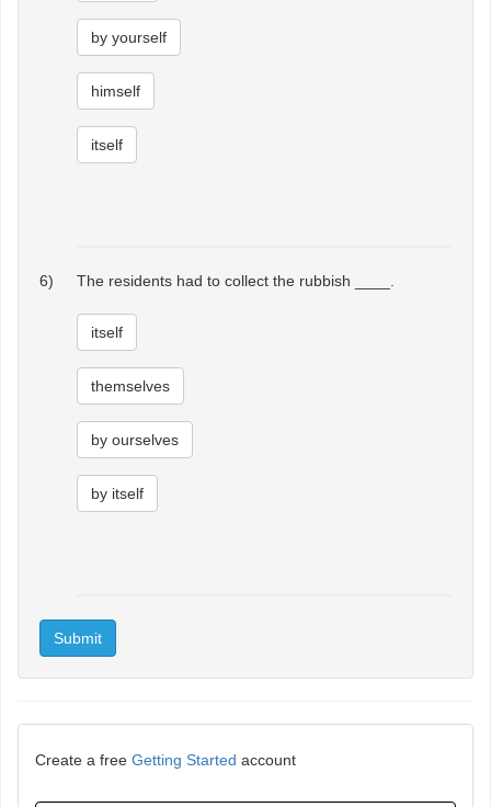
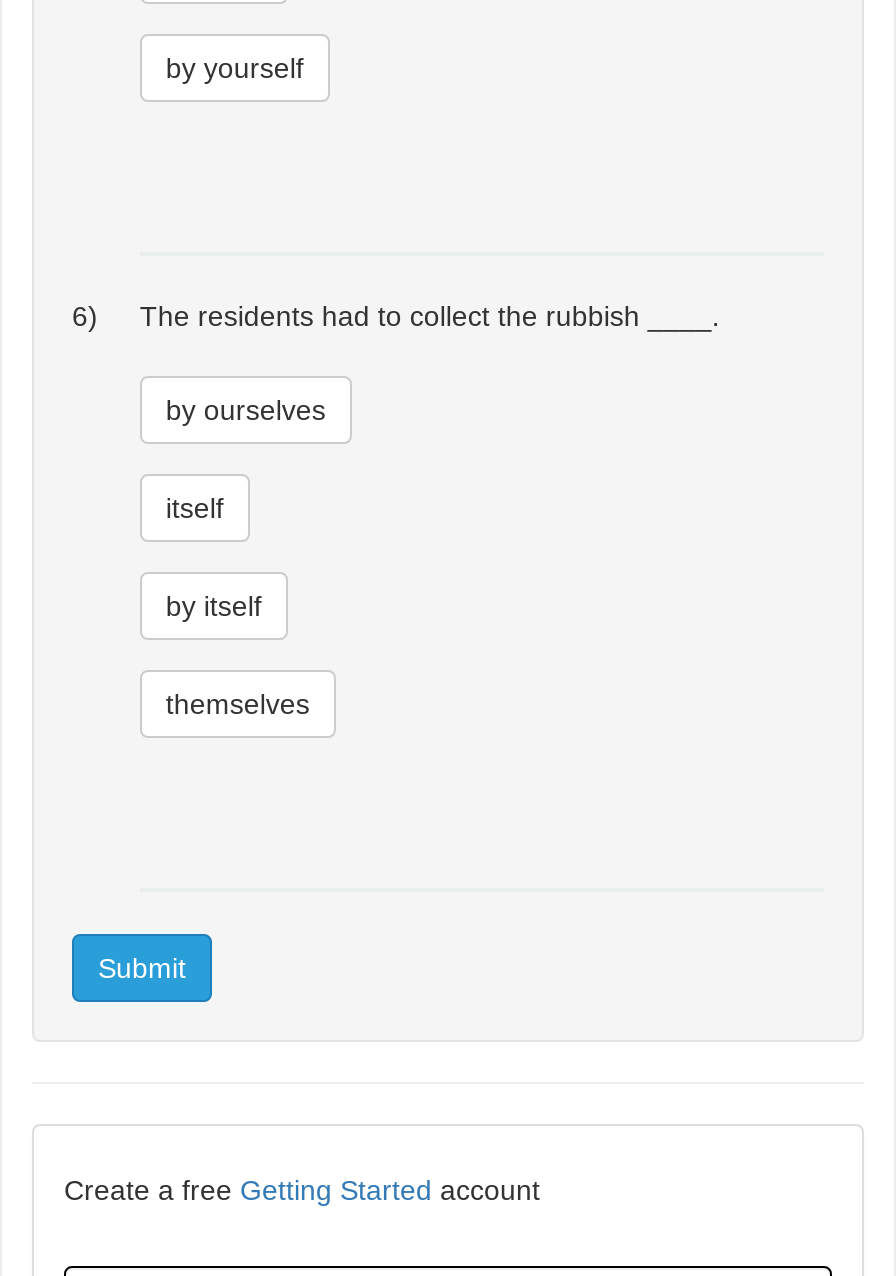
[91,82,140,154] himself | itself -> none
none -> [166,394,326,426] by ourselves
none -> [166,590,262,622] by itself
[91,431,178,502] by ourselves | by itself -> none

